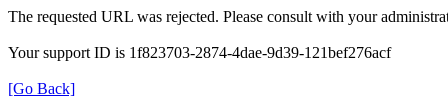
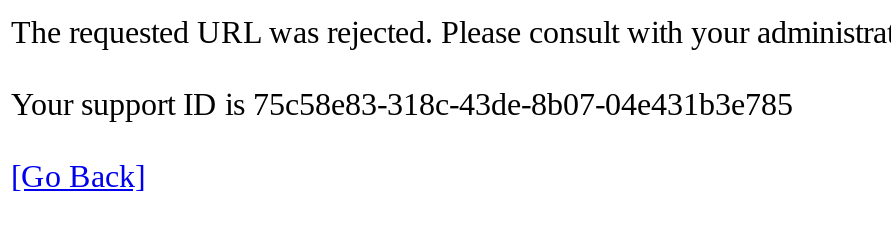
[8,44,391,61] Your support ID is 1f823703-2874-4dae-9d39-121bef276acf -> [11,87,793,121] Your support ID is 75c58e83-318c-43de-8b07-04e431b3e785

